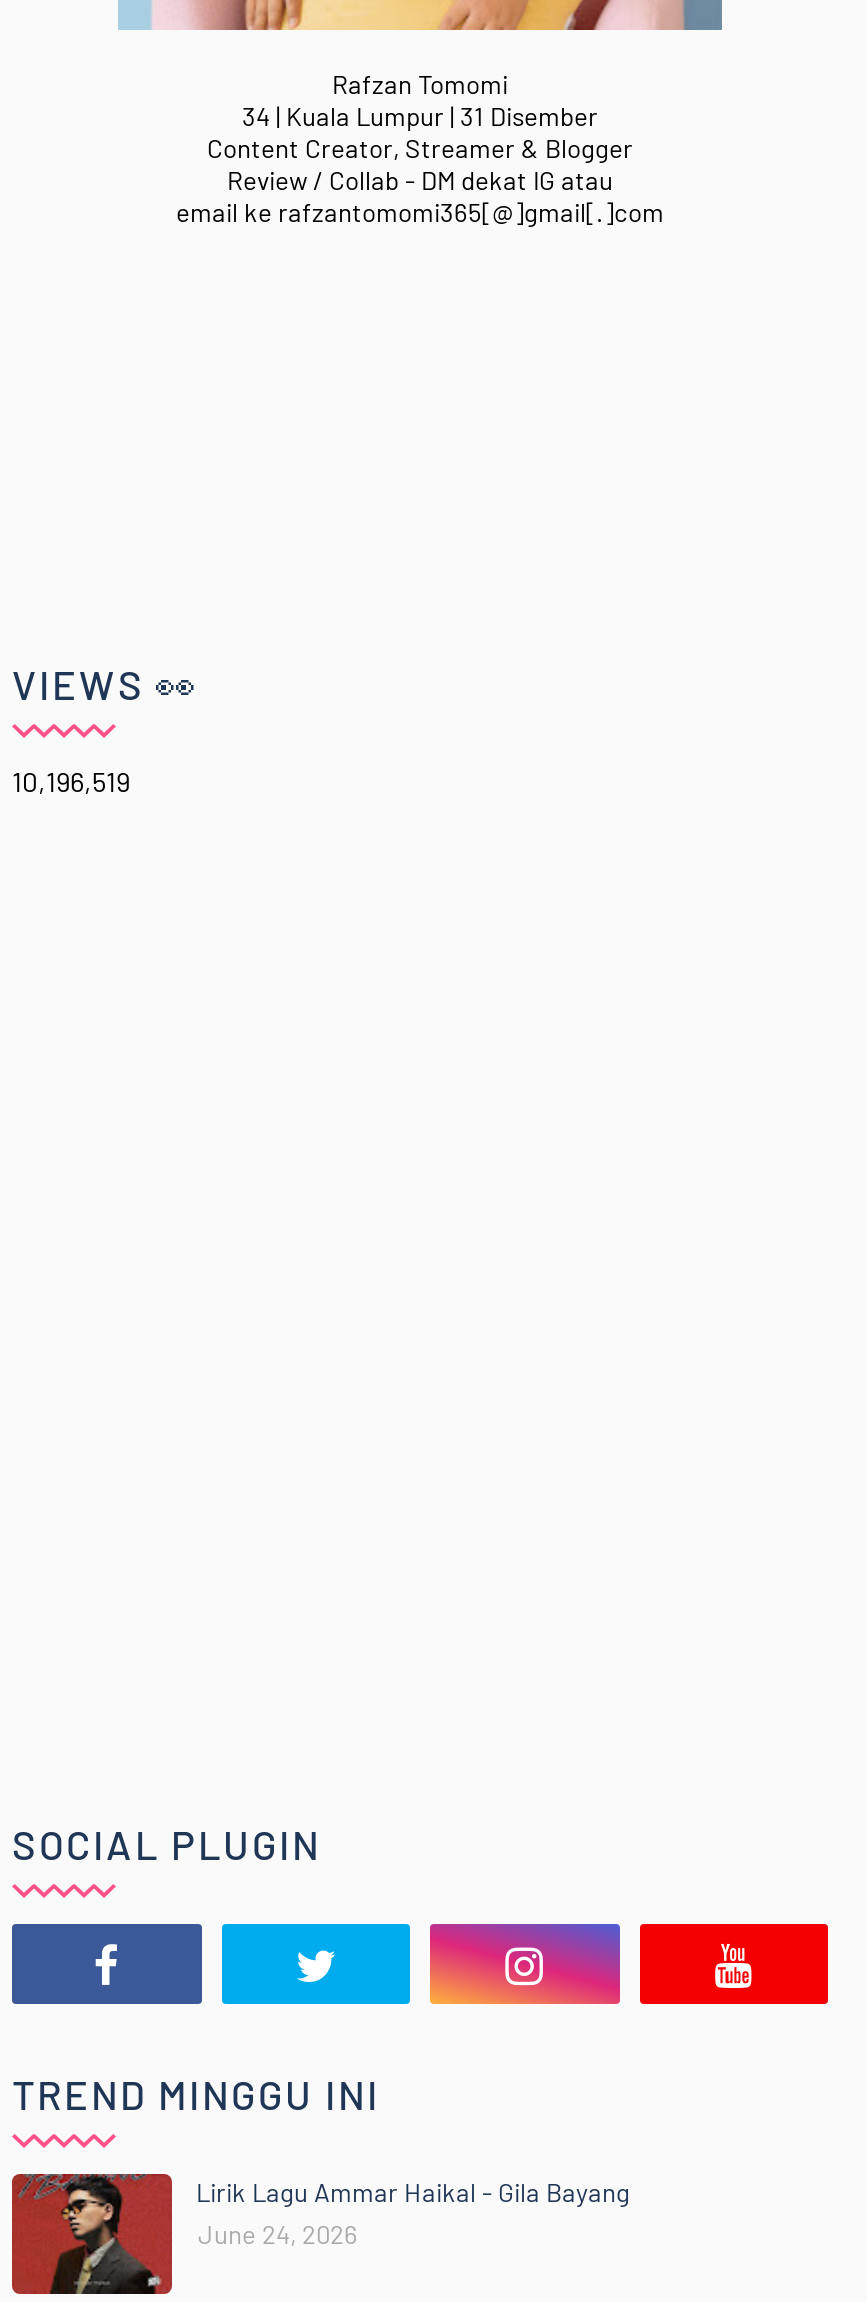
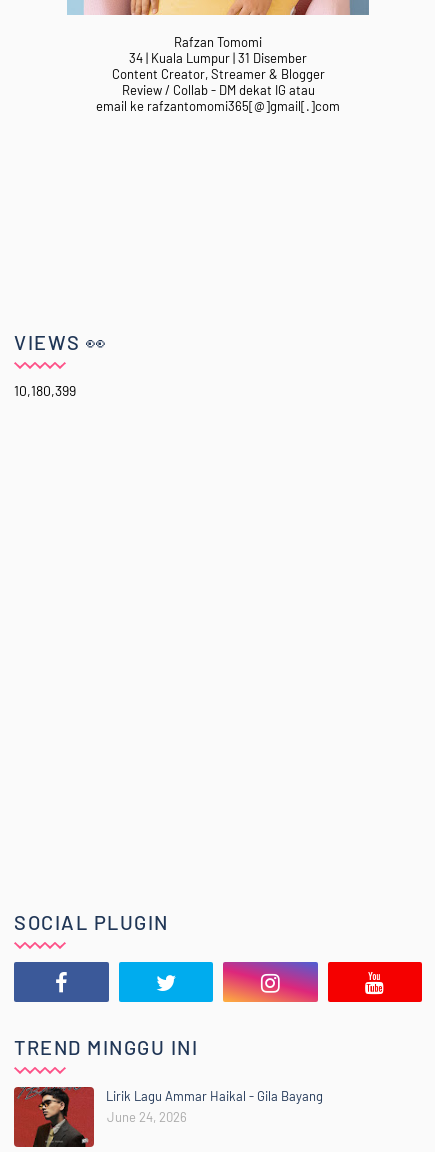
[12,764,130,798] 10,196,519 -> [14,382,76,399] 10,180,399

